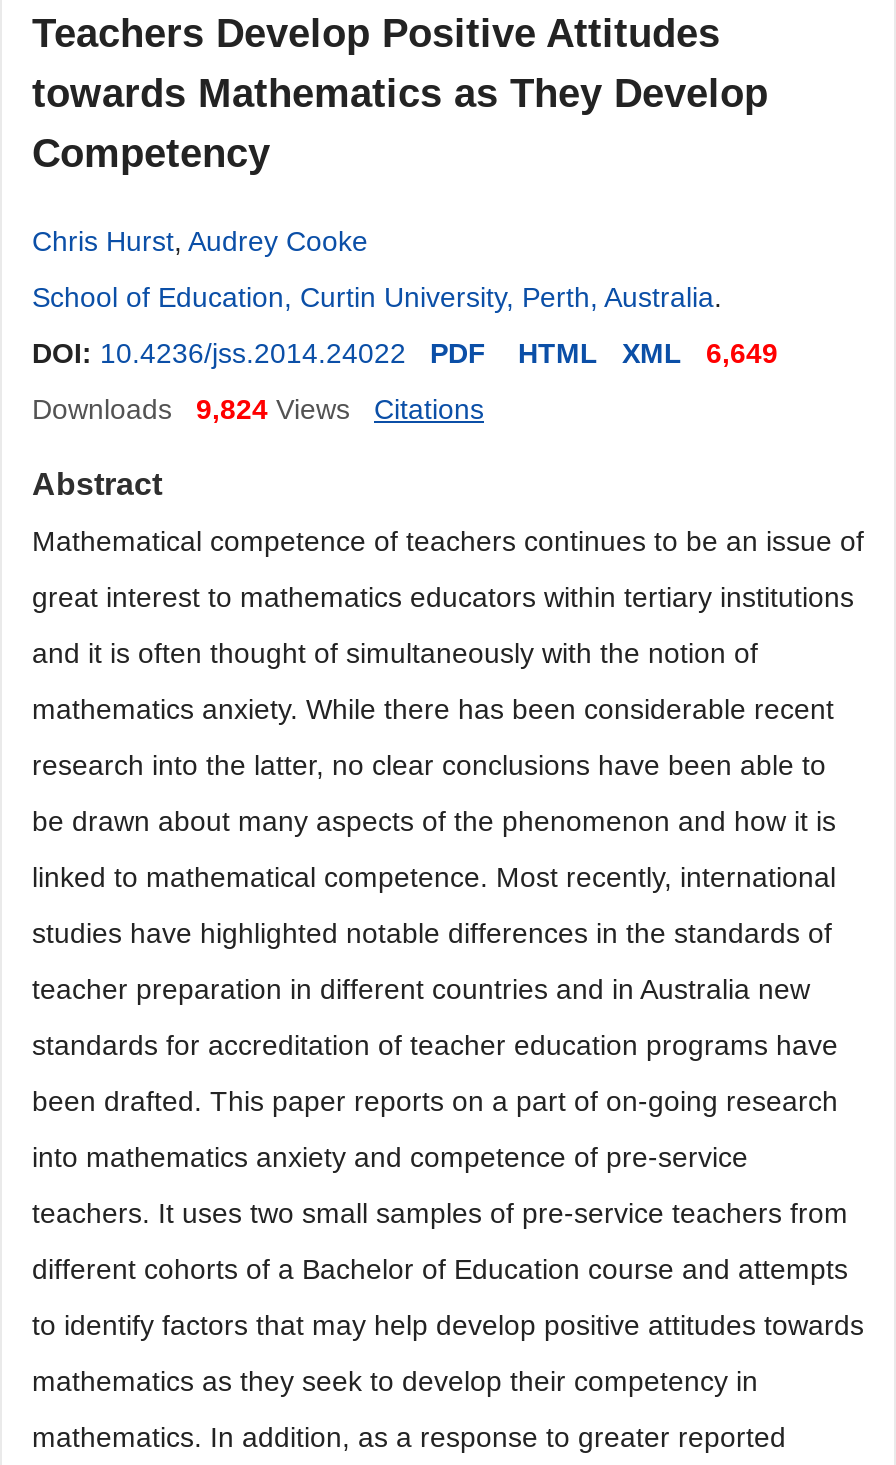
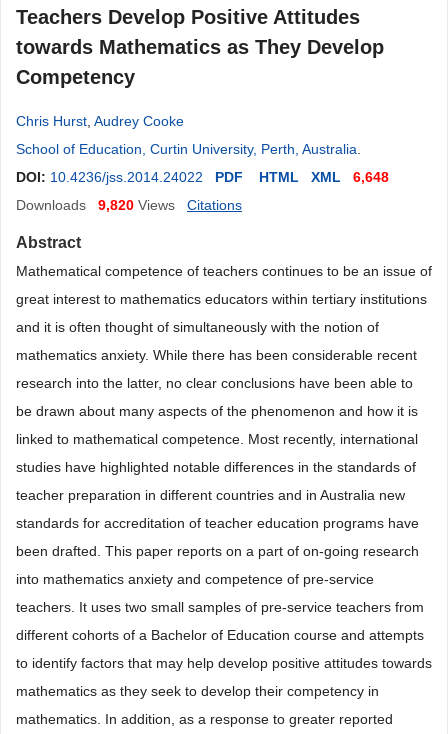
[32,337,778,369] DOI: 10.4236/jss.2014.24022 PDF HTML XML 6,649 -> [16,169,389,185] DOI: 10.4236/jss.2014.24022 PDF HTML XML 6,648
[32,393,350,425] Downloads 9,824 Views -> [16,197,175,213] Downloads 9,820 Views

